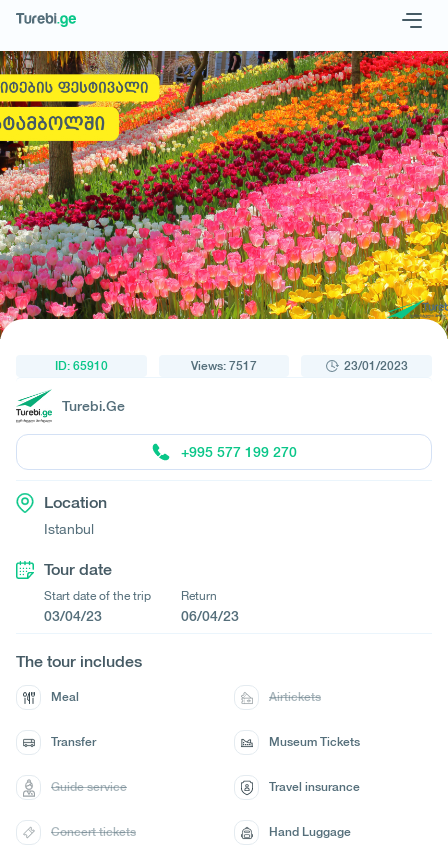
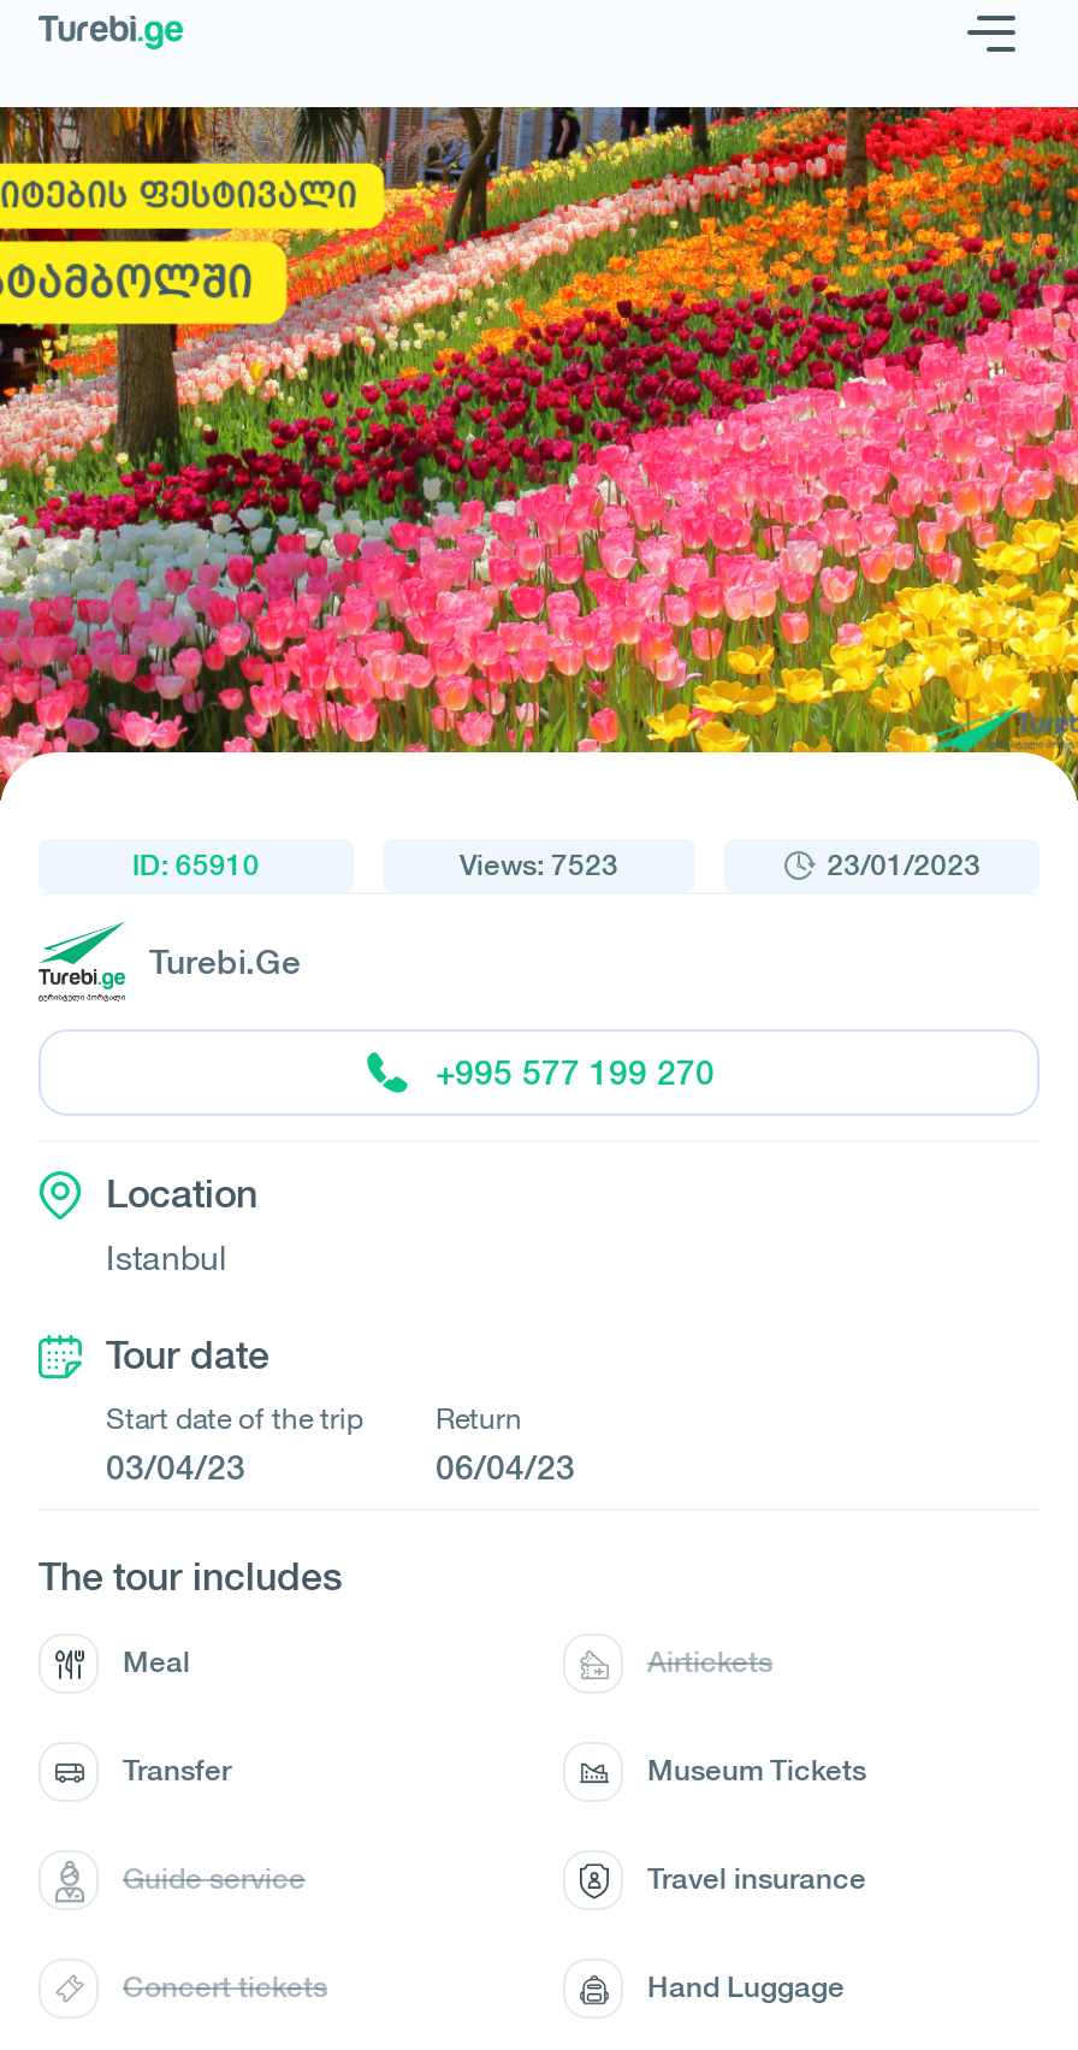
[191,359,257,373] Views: 7517 -> [460,849,618,882] Views: 7523

